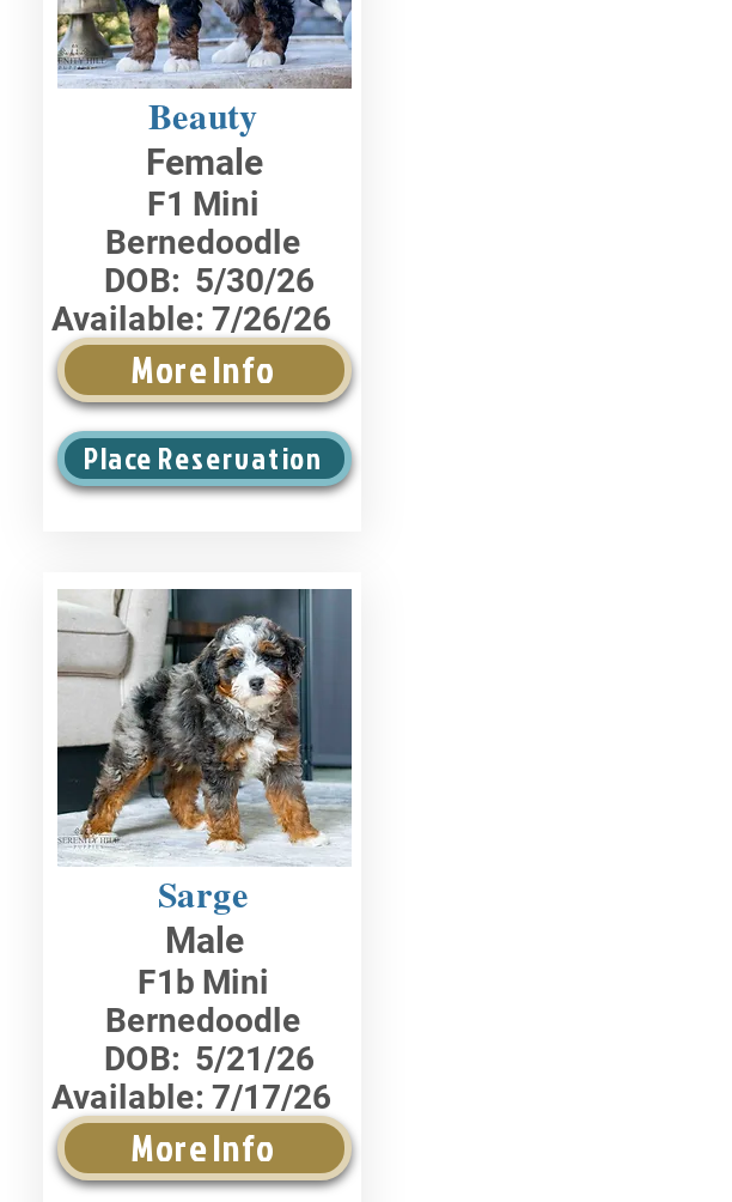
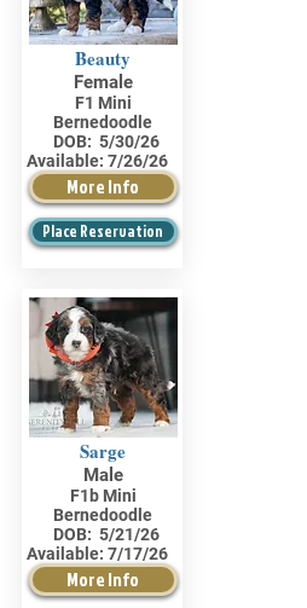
[55,587,354,857] [image] -> [29,296,179,434] [image]

